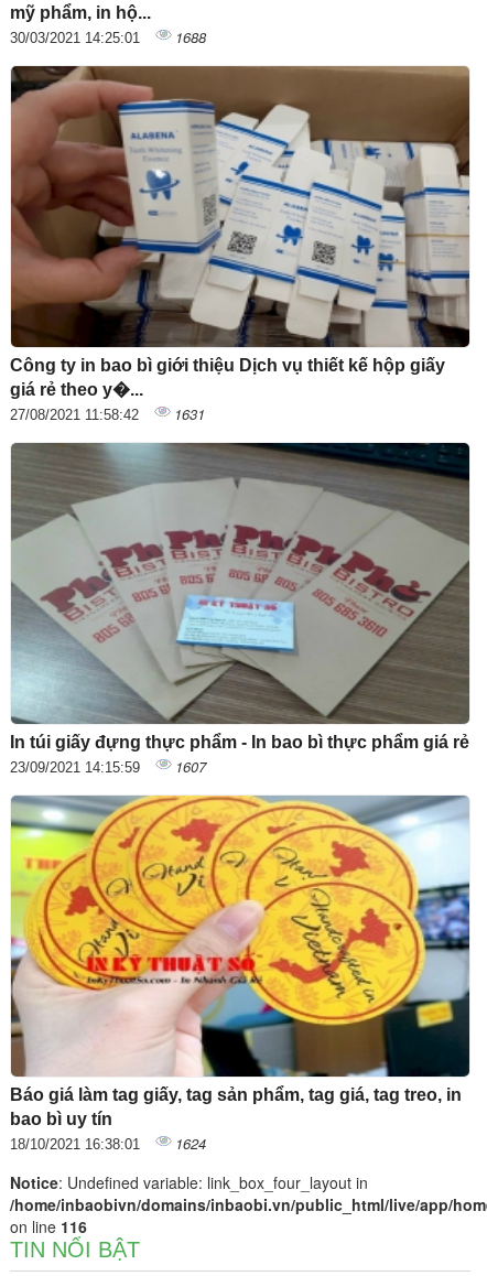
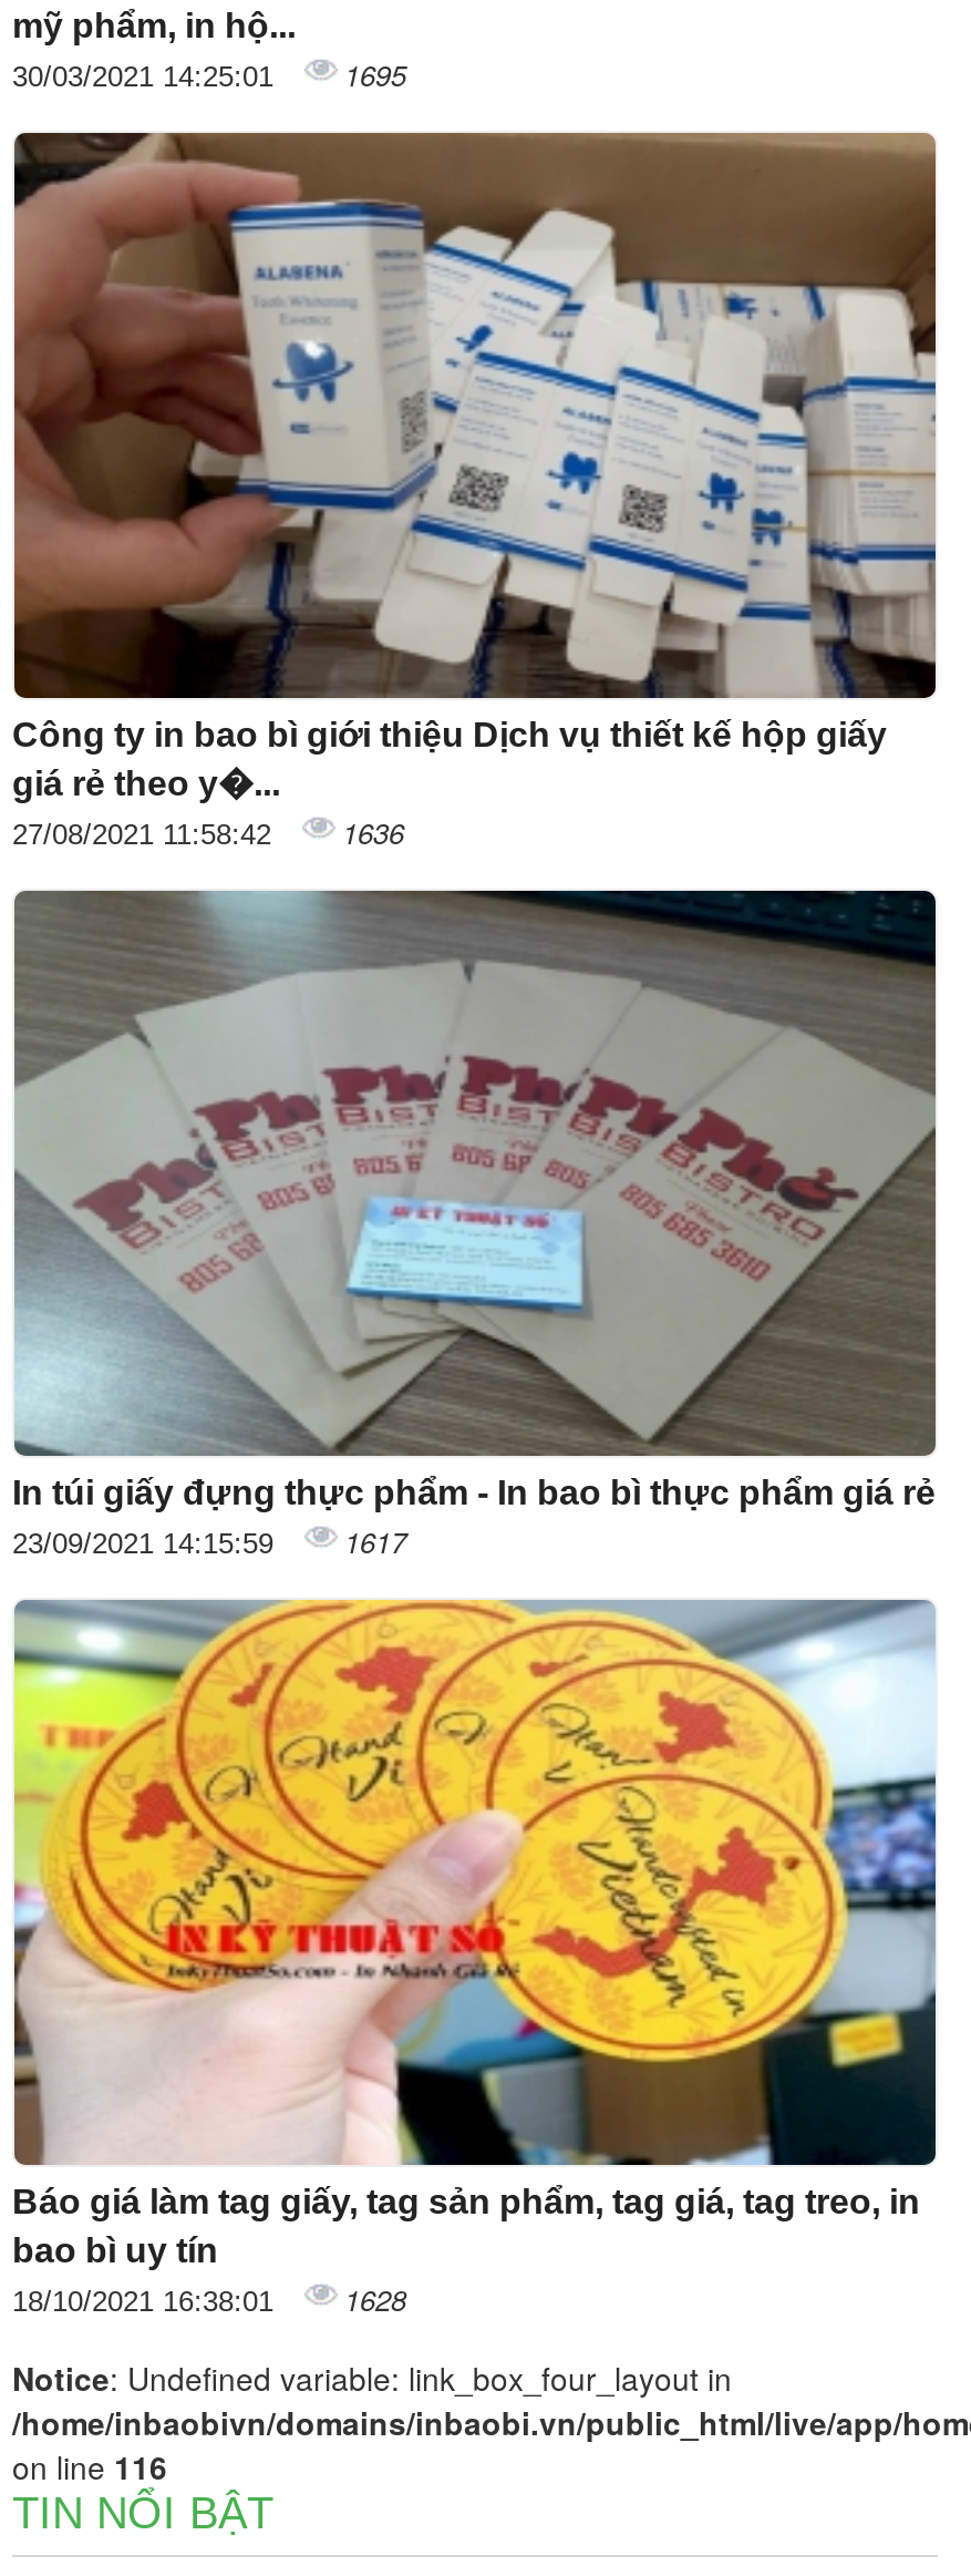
[175,27,206,47] 1688 -> [344,53,406,96] 1695
[174,403,205,424] 1631 -> [342,811,404,853] 1636
[175,756,206,777] 1607 -> [344,1520,406,1562] 1617
[175,1133,206,1154] 1624 -> [344,2278,406,2320] 1628

